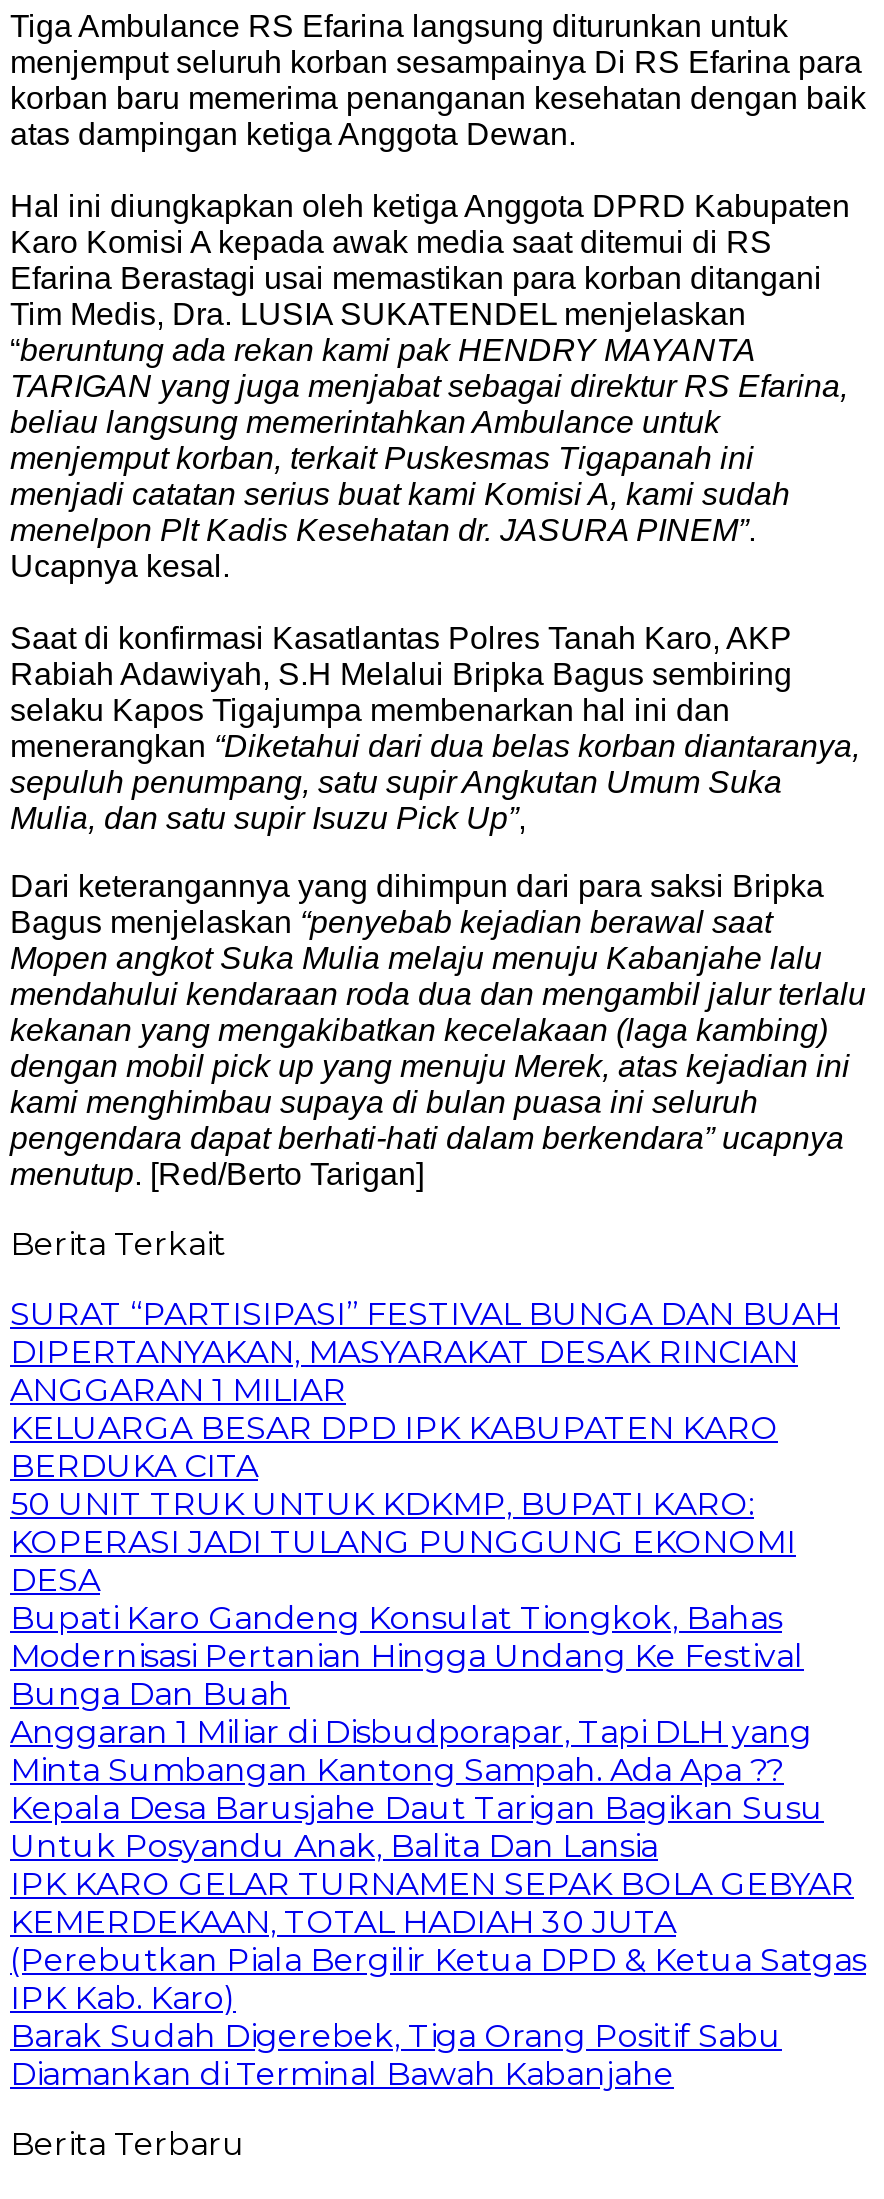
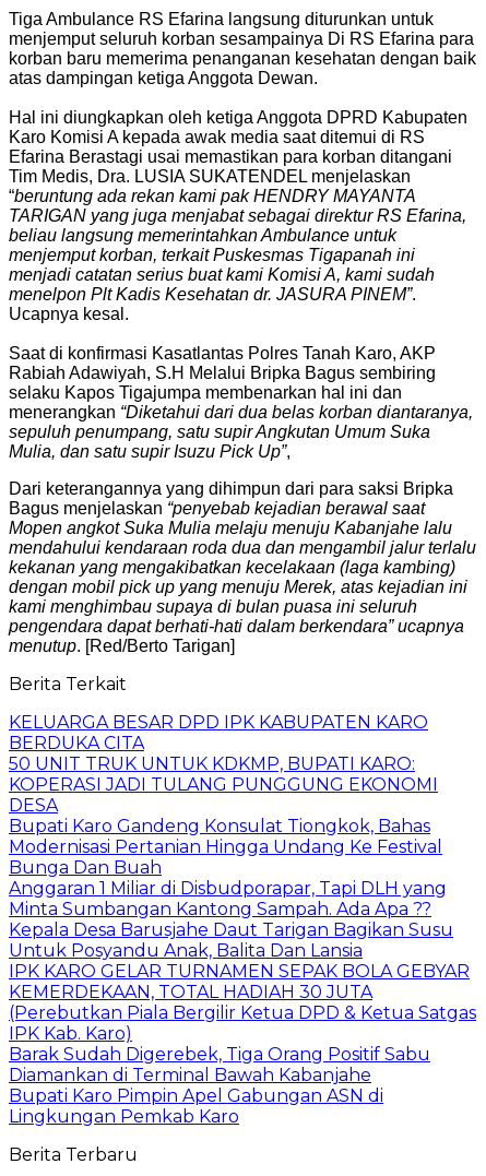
[10,1295,840,1409] SURAT “PARTISIPASI” FESTIVAL BUNGA DAN BUAH | DIPERTANYAKAN, MASYARAKAT DESAK RINCIAN | ANGGARAN 1 MILIAR -> none
moved [10,1409,866,2093] -> [9,712,476,1085]: KELUARGA BESAR DPD IPK KABUPATEN KARO | BERDUKA CITA | 50 UNIT TRUK UNTUK KDKMP, BUPATI KARO: | ... | Barak Sudah Digerebek, Tiga Orang Positif Sabu | Diamankan di Terminal Bawah Kabanjahe
none -> [9,1085,383,1127] Bupati Karo Pimpin Apel Gabungan ASN di | Lingkungan Pemkab Karo

